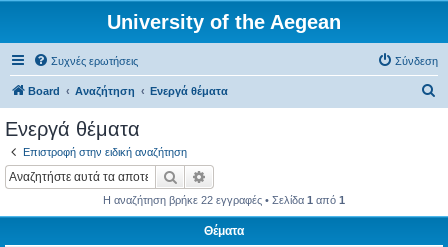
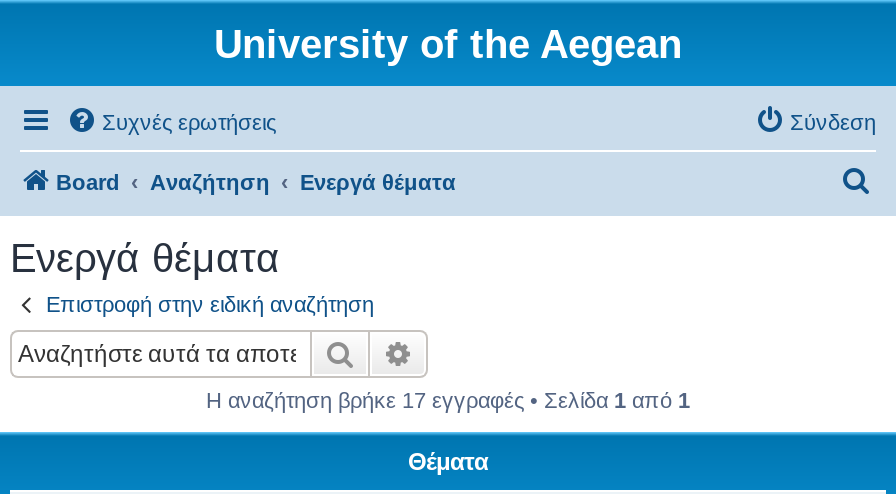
[103,193,345,205] Η αναζήτηση βρήκε 22 εγγραφές • Σελίδα 1 από 1 -> [206,387,690,411] Η αναζήτηση βρήκε 17 εγγραφές • Σελίδα 1 από 1

